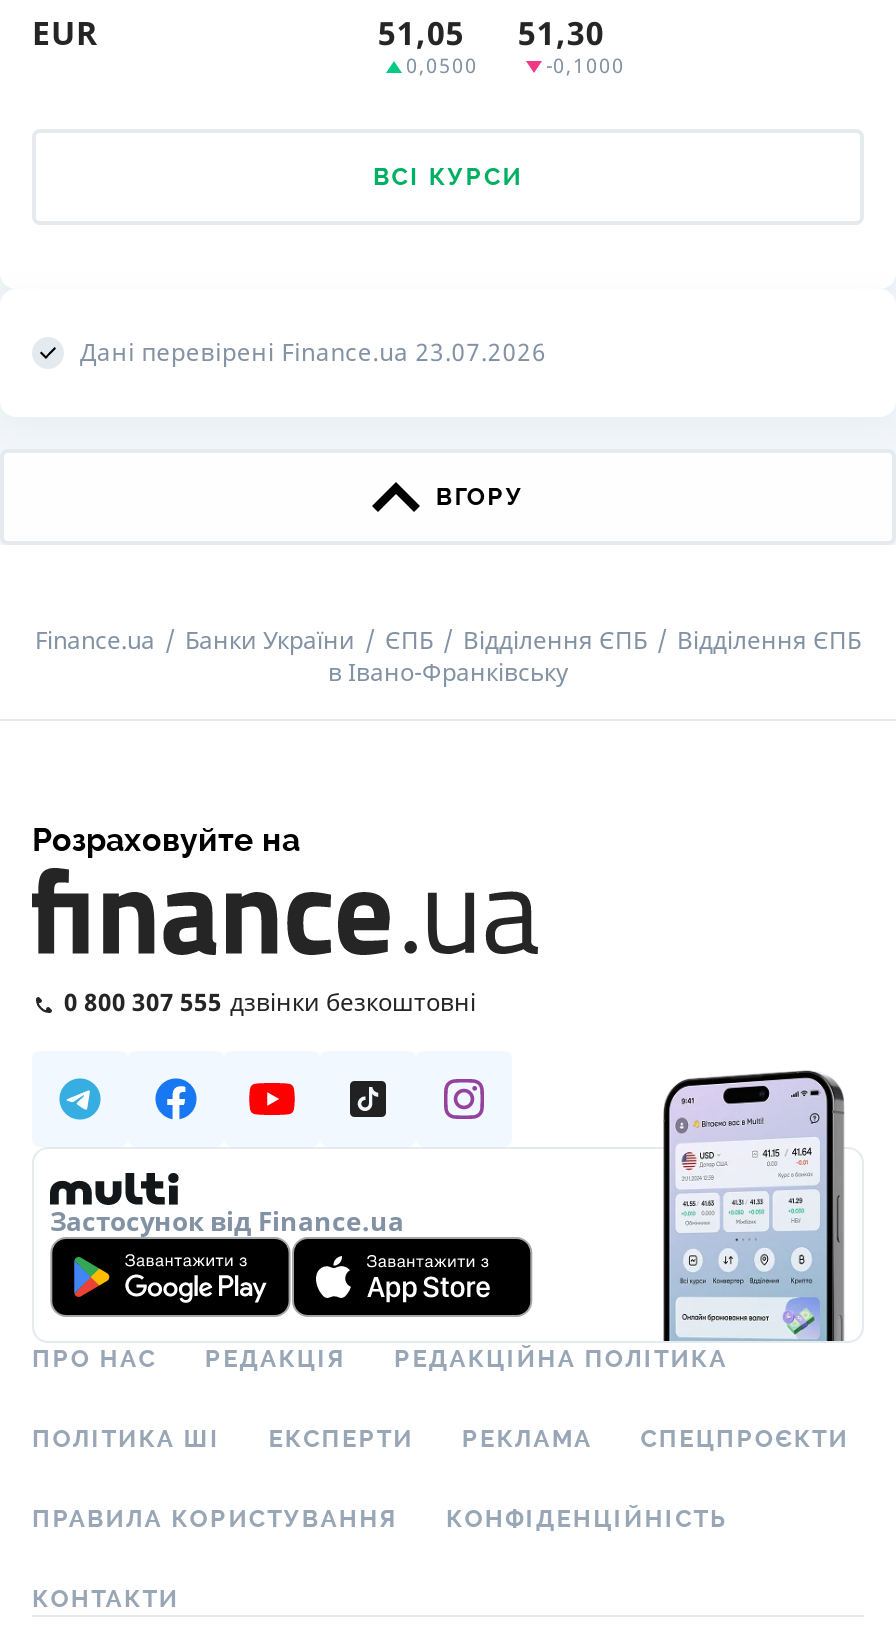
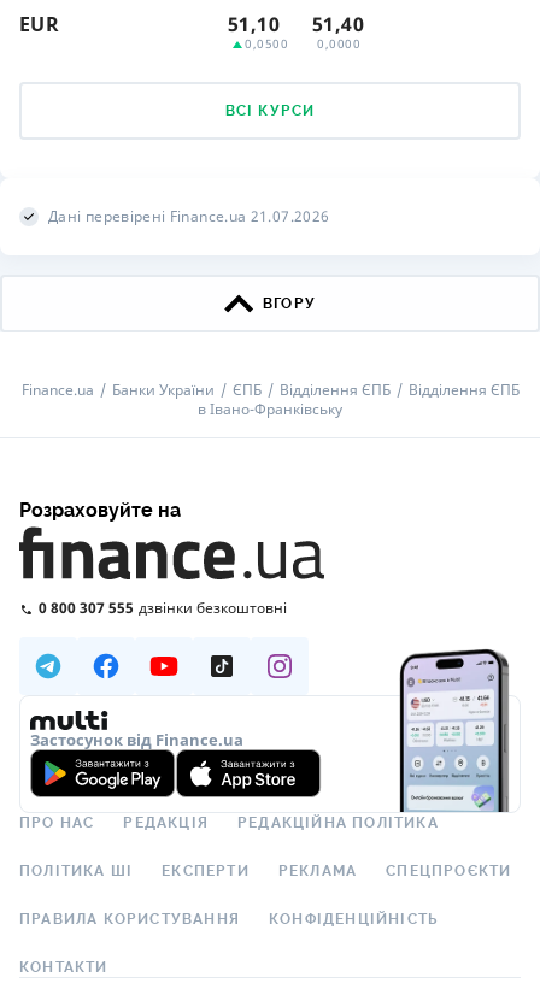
[378,11,465,55] 51,05 -> [228,11,280,37] 51,10
[518,11,605,55] 51,30 -> [312,11,364,37] 51,40
[546,51,625,79] -0,1000 -> [317,35,360,52] 0,0000
[80,335,547,369] Дані перевірені Finance.ua 23.07.2026 -> [48,206,329,226] Дані перевірені Finance.ua 21.07.2026

